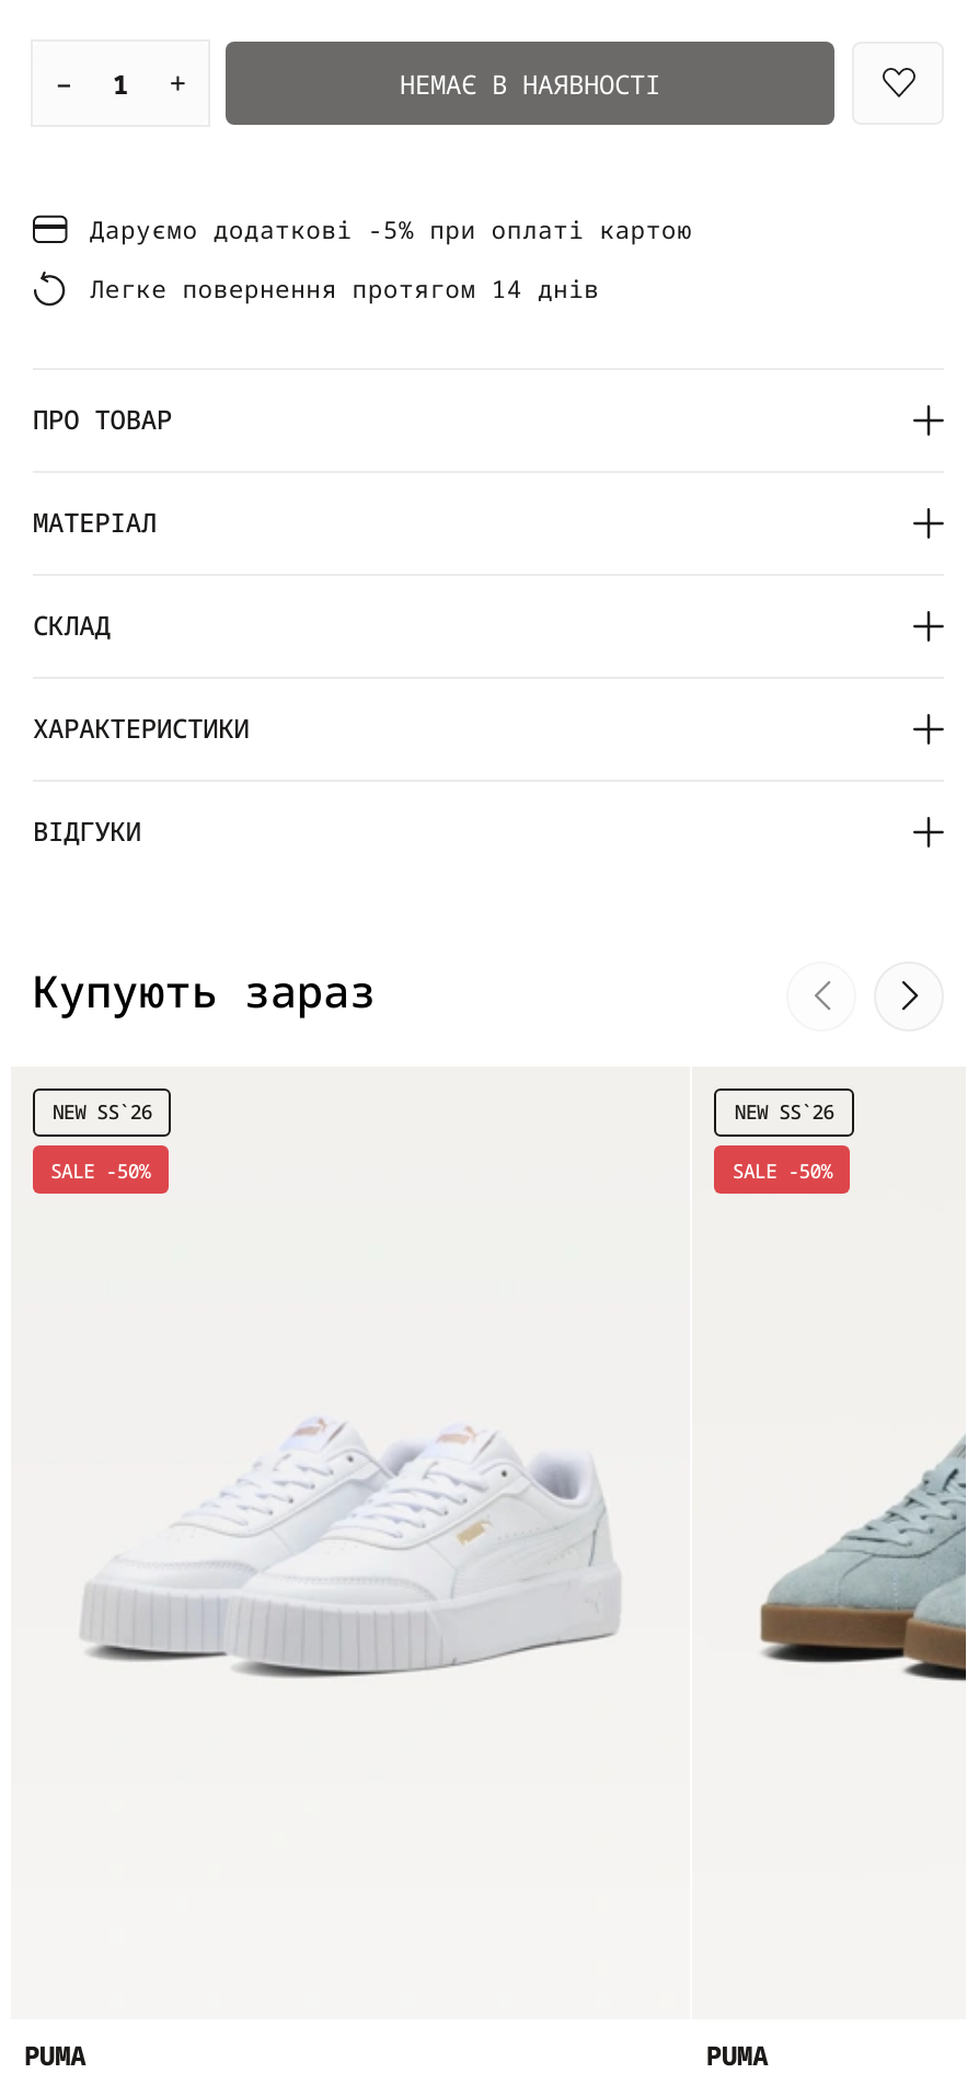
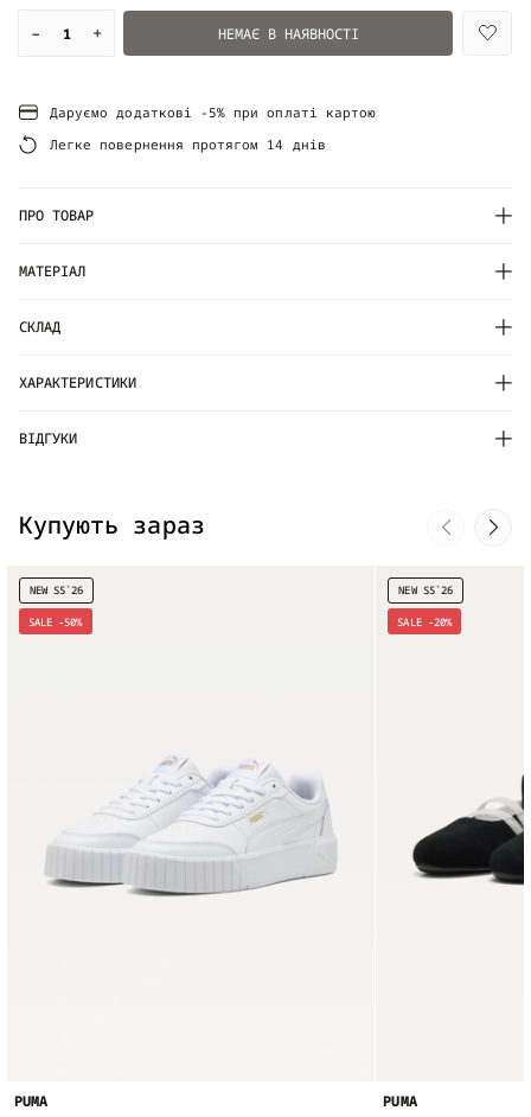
[732,1156,832,1185] SALE -50% -> [398,614,451,630] SALE -20%
[758,1437,968,1684] [image] -> [411,768,525,898] [image]

